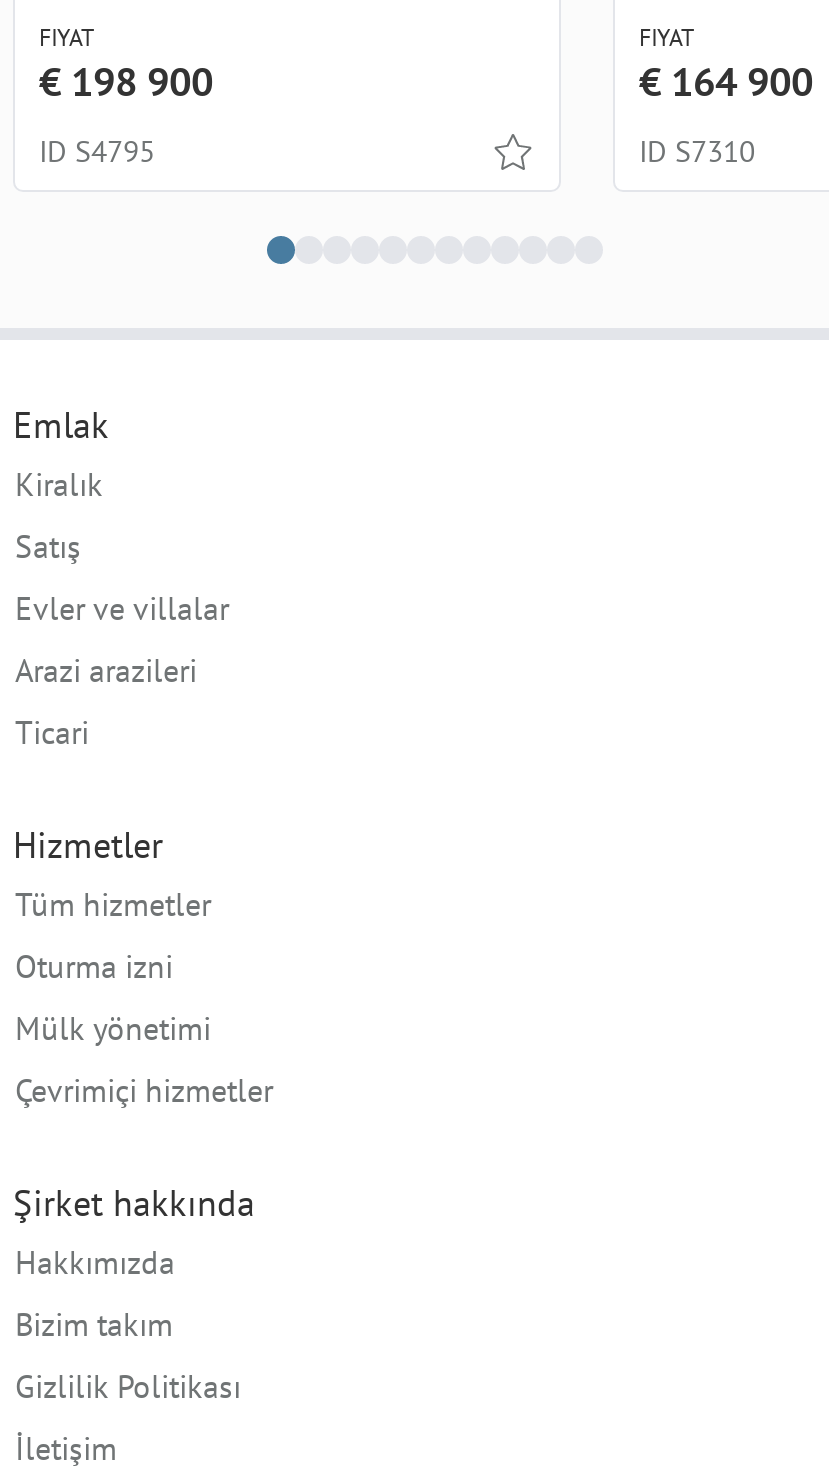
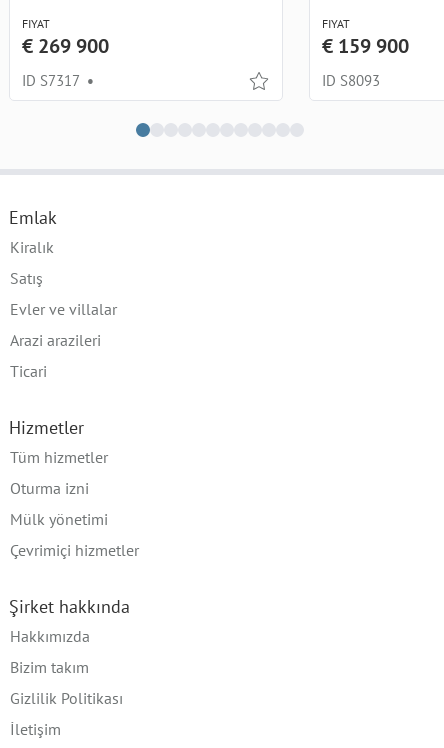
[39,56,213,108] € 198 900 -> [22,33,109,59] € 269 900
[639,56,813,108] € 164 900 -> [322,33,409,59] € 159 900
[39,132,155,170] ID S4795 -> [22,71,94,90] ID S7317 •
[639,132,755,170] ID S7310 -> [322,71,380,90] ID S8093

